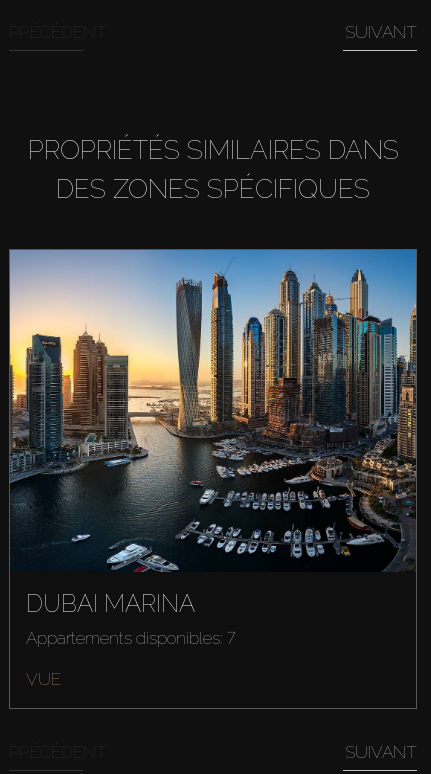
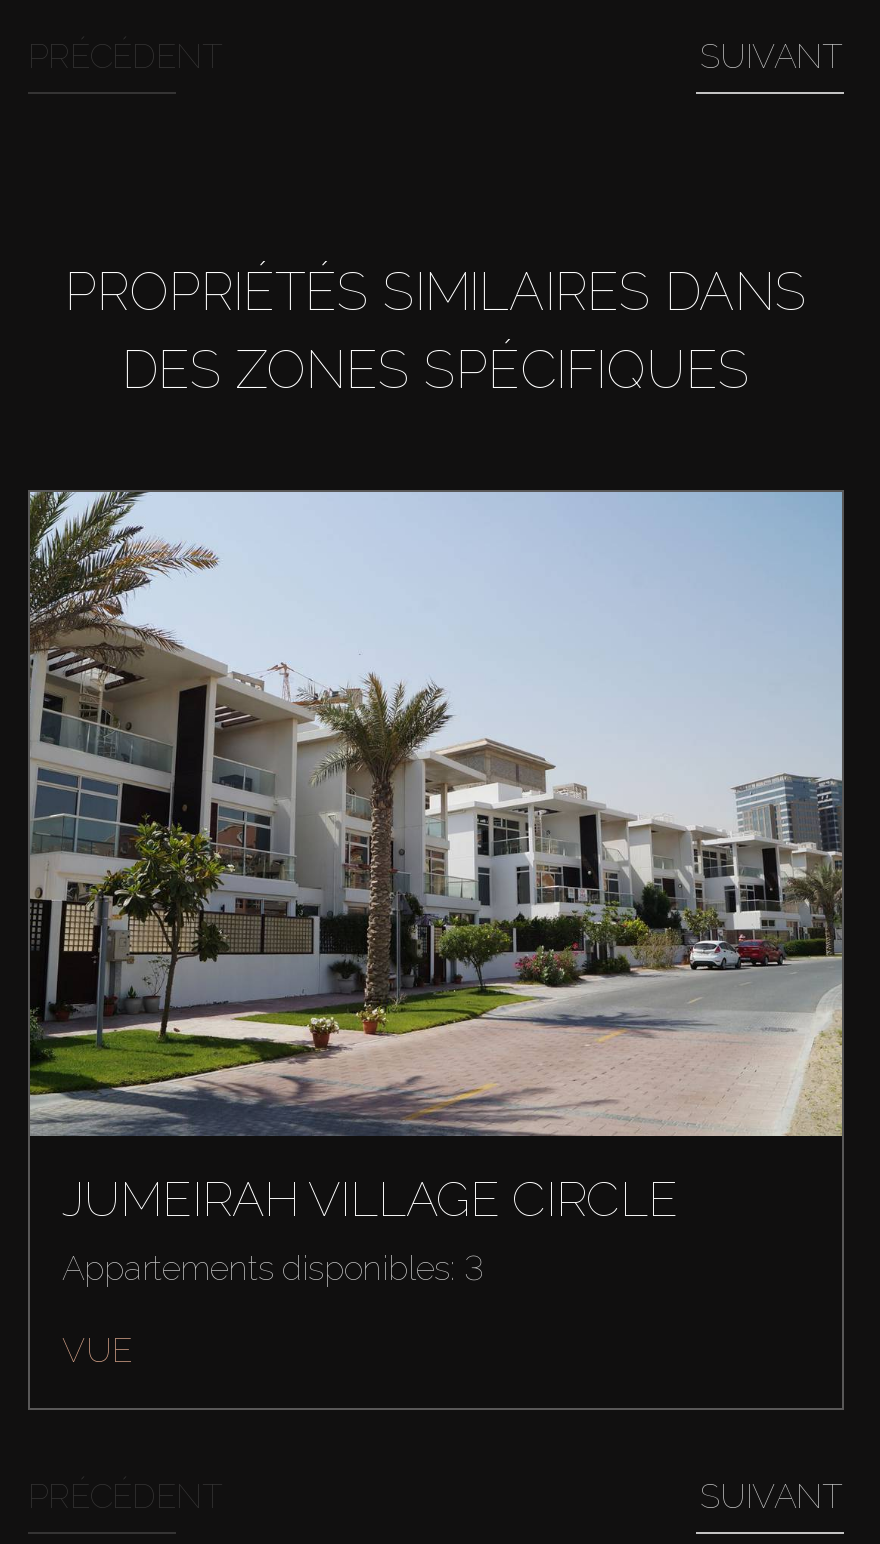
[9,249,417,647] [image] | DUBAI MARINA | Appartements disponibles: 7 -> [28,490,844,1287] [image] | JUMEIRAH VILLAGE CIRCLE | Appartements disponibles: 3

